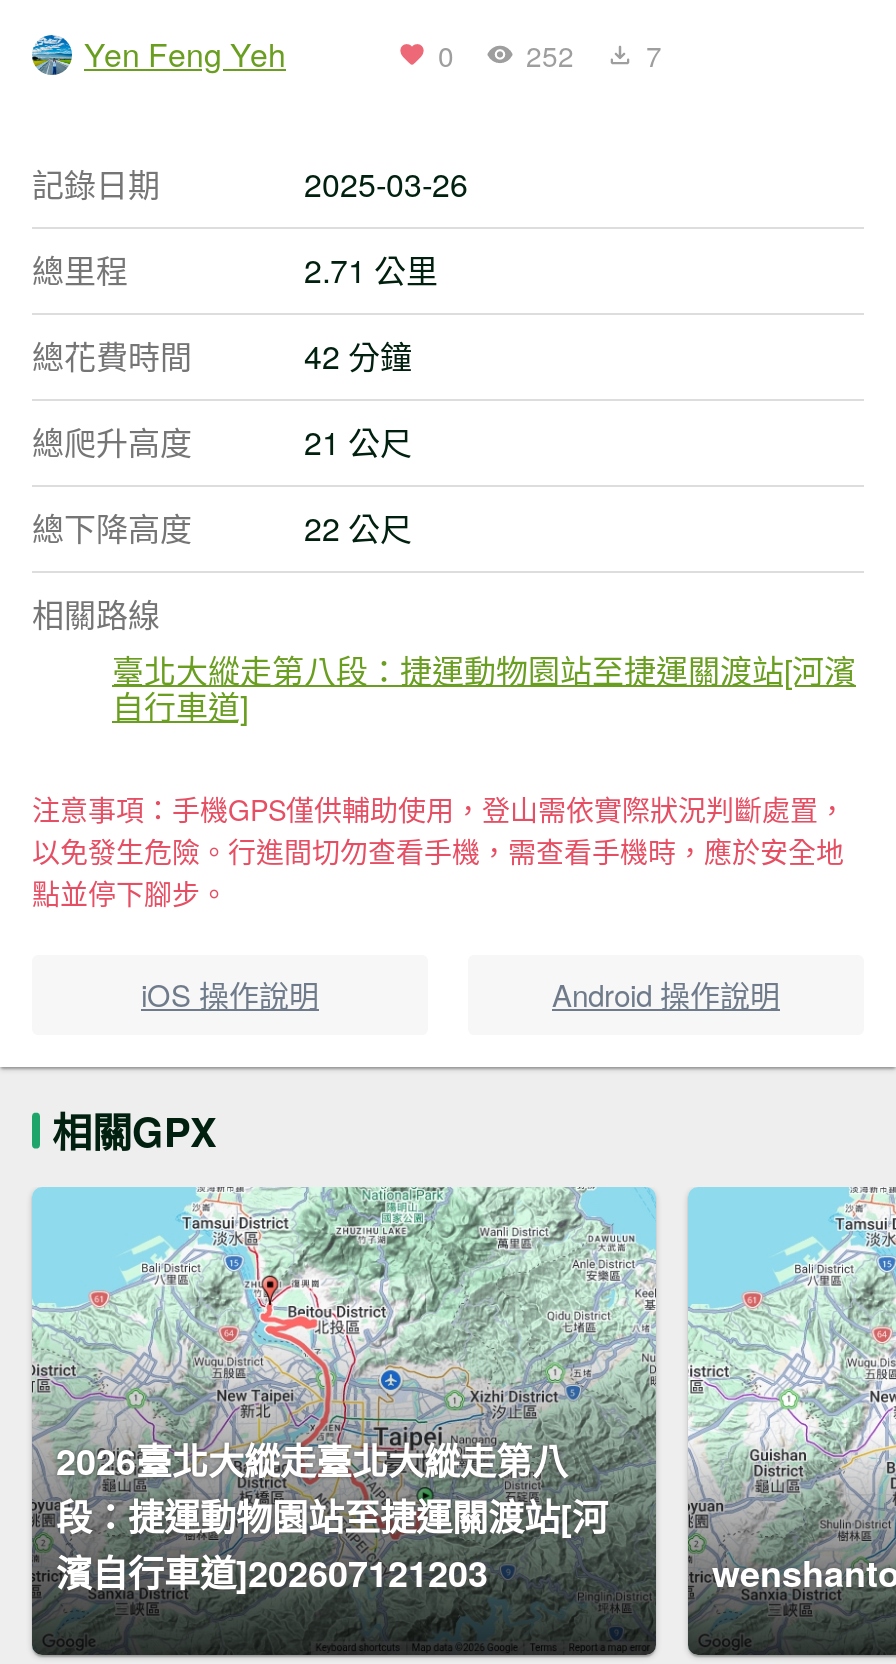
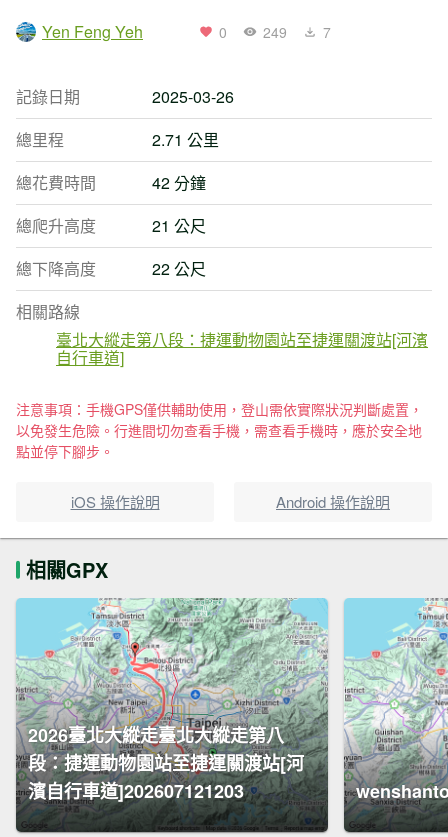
[438,35,662,75] 0 252 7 -> [219,22,331,42] 0 249 7

